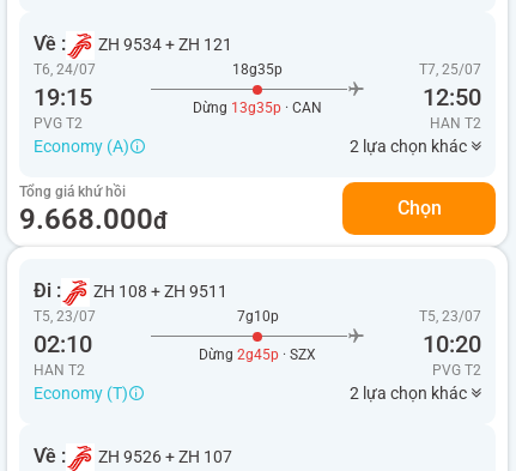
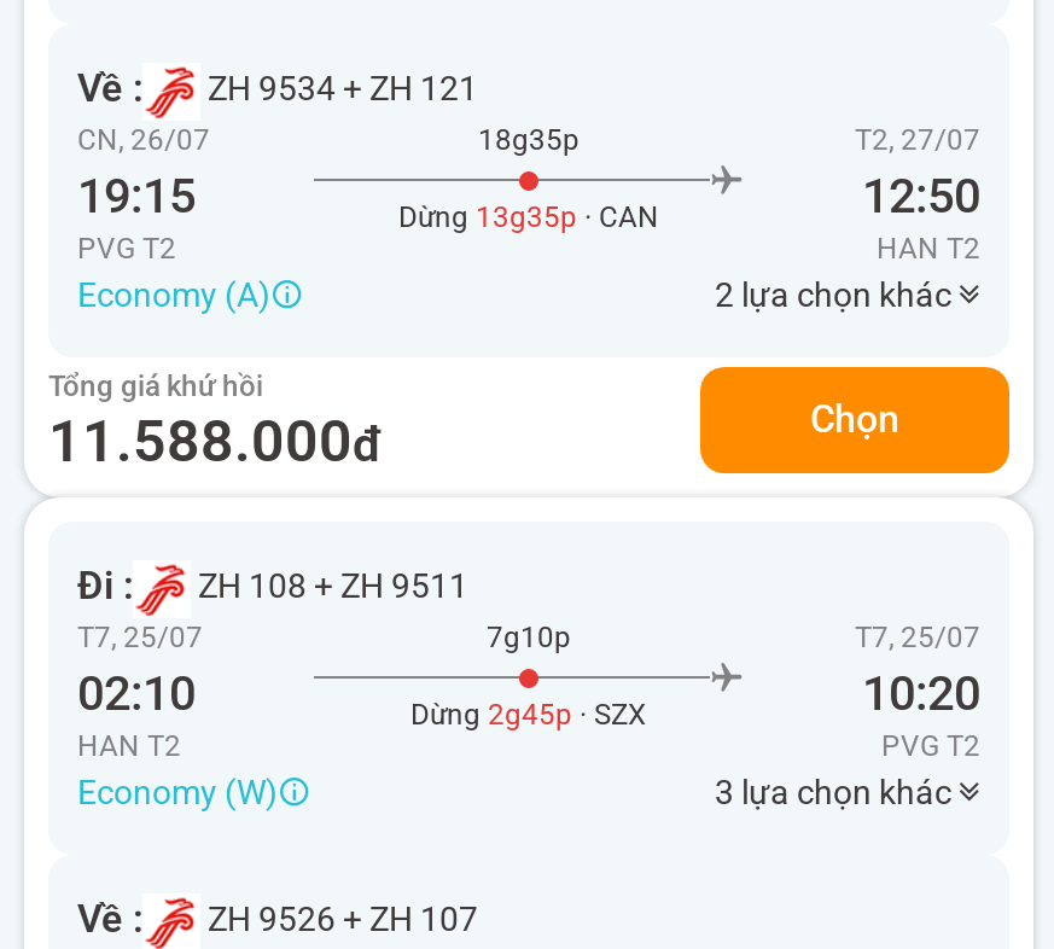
[34,61,96,78] T6, 24/07 -> [77,123,210,157] CN, 26/07
[419,61,481,78] T7, 25/07 -> [855,123,980,157] T2, 27/07
[19,203,168,236] 9.668.000đ -> [48,408,382,476] 11.588.000đ
[34,308,96,325] T5, 23/07 -> [77,621,203,654] T7, 25/07
[419,308,481,325] T5, 23/07 -> [855,621,980,654] T7, 25/07
[34,384,128,403] Economy (T) -> [77,773,278,811] Economy (W)
[350,384,471,403] 2 lựa chọn khác -> [715,773,959,811] 3 lựa chọn khác

